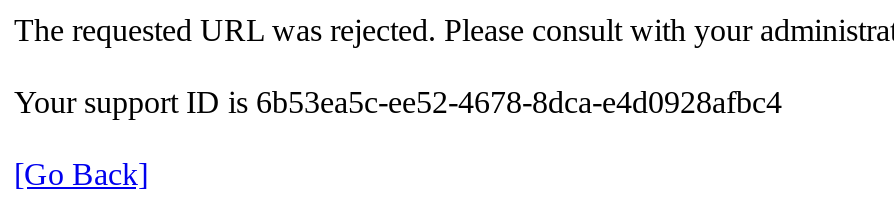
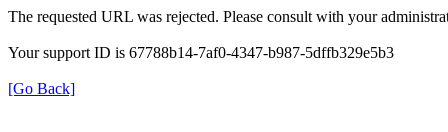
[14,85,782,119] Your support ID is 6b53ea5c-ee52-4678-8dca-e4d0928afbc4 -> [8,44,394,61] Your support ID is 67788b14-7af0-4347-b987-5dffb329e5b3

